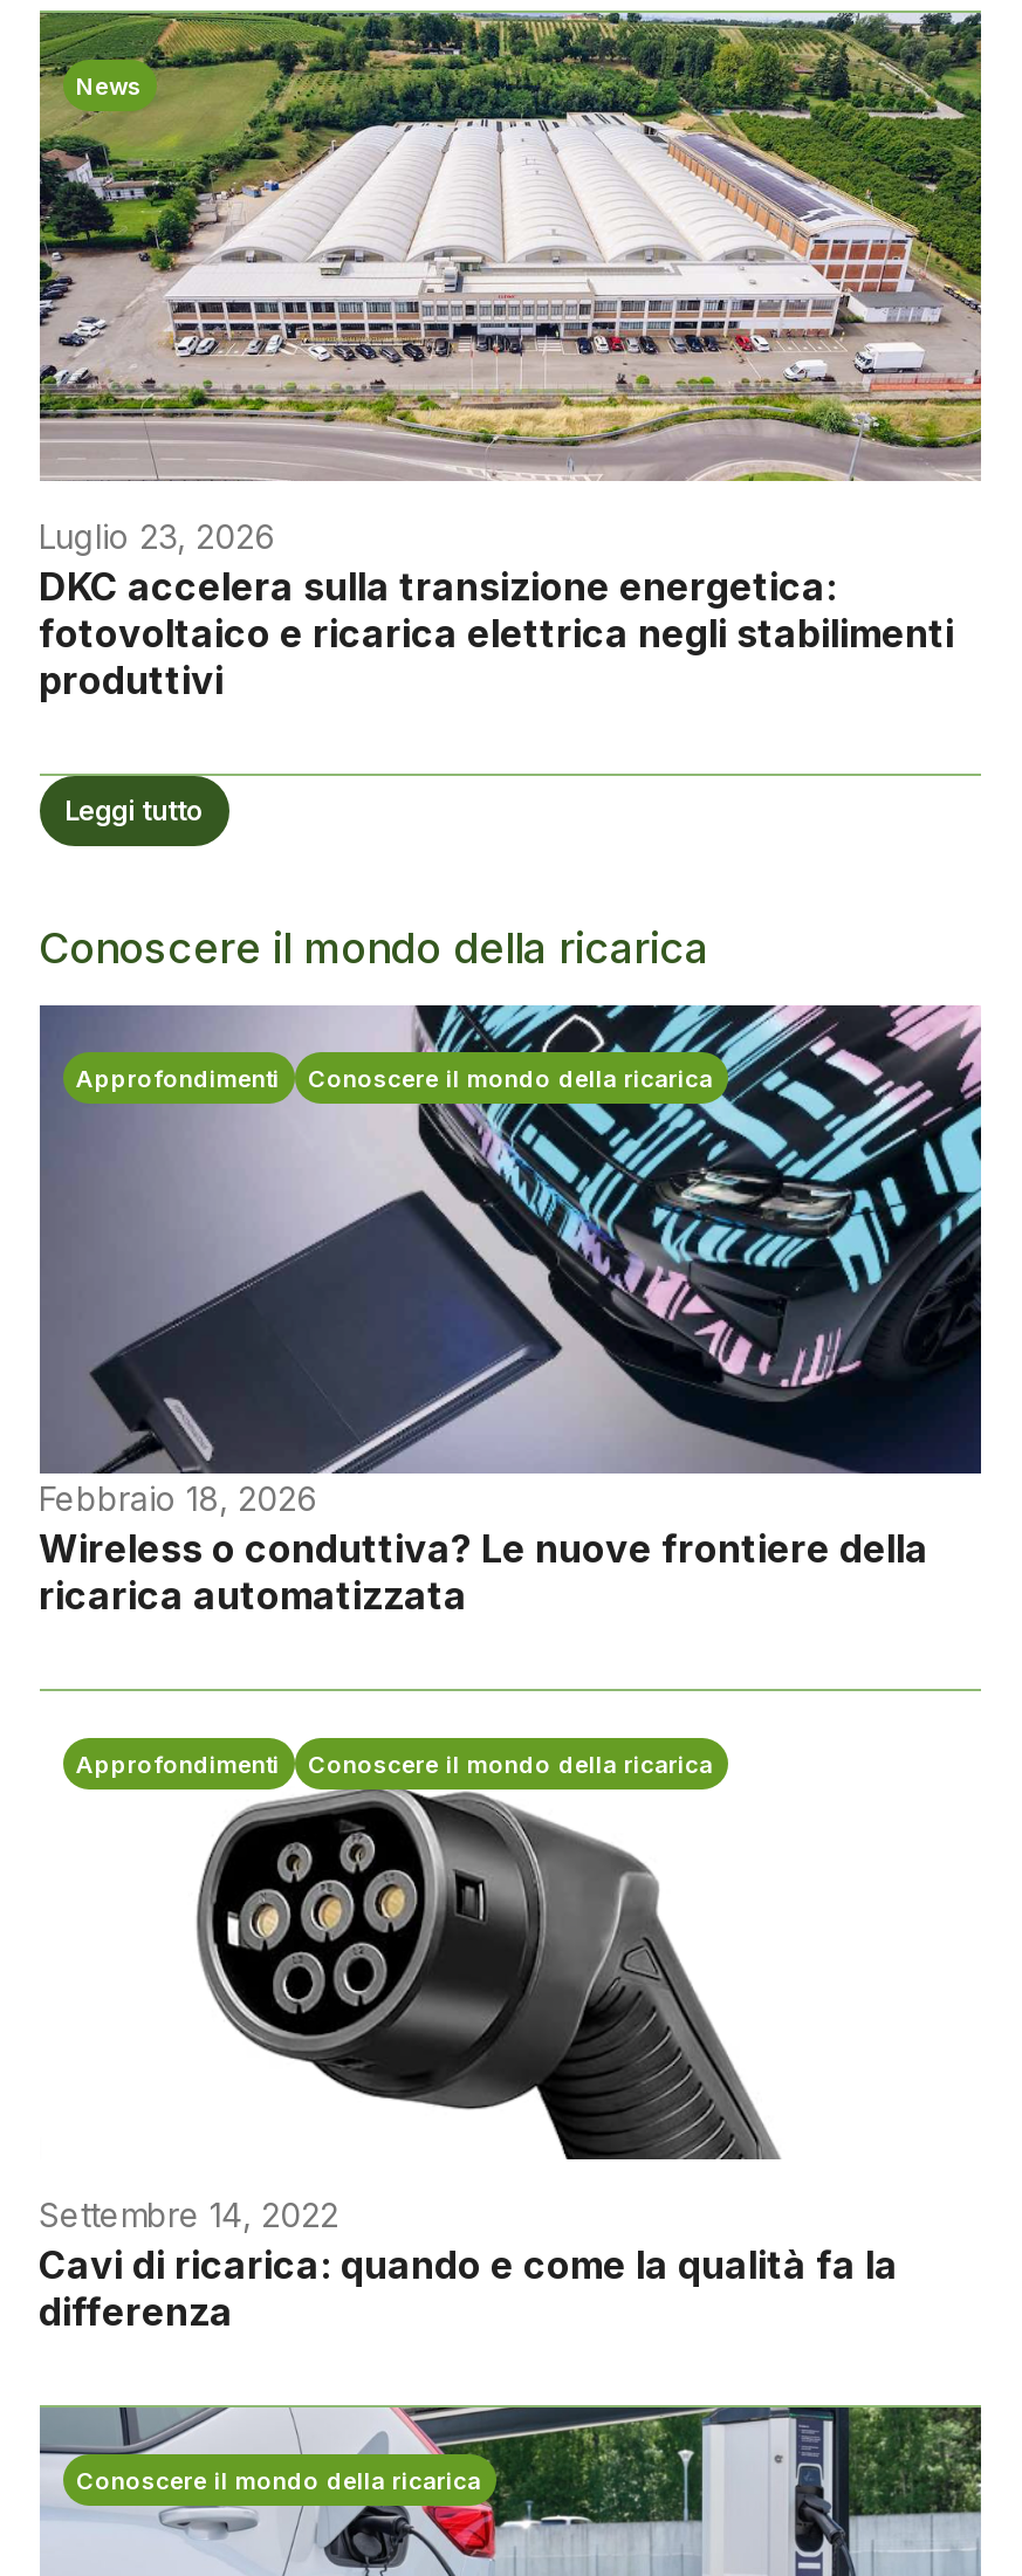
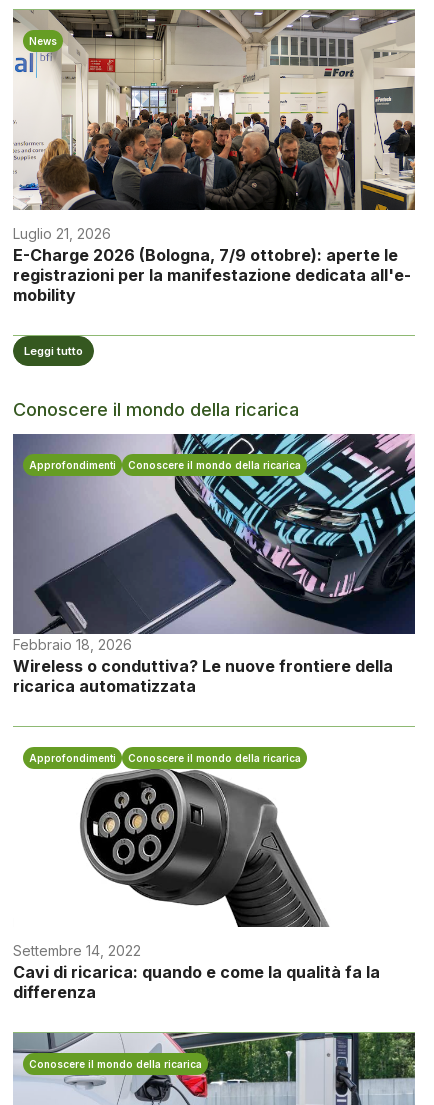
[37,11,983,702] [image] | Luglio 23, 2026 | DKC accelera sulla transizione energetica: | fotovoltaico e ricarica elettrica negli stabilimenti | produttivi -> [12,9,416,305] [image] | Luglio 21, 2026 | E-Charge 2026 (Bologna, 7/9 ottobre): aperte le | registrazioni per la manifestazione dedicata all'e- | mobility

